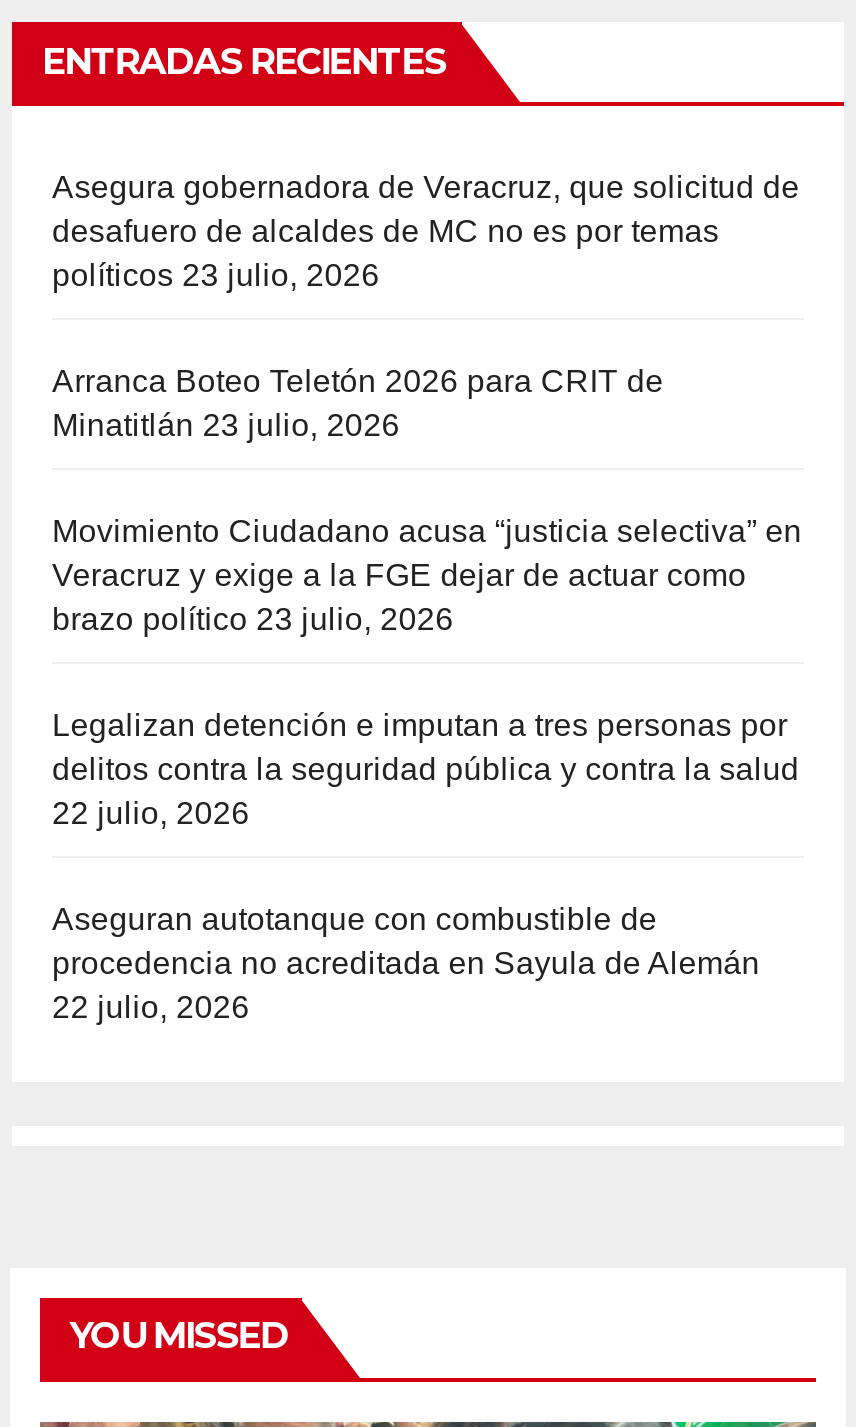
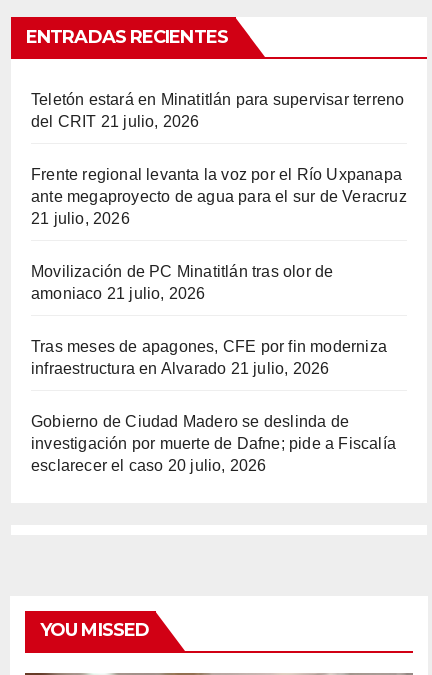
[52,171,800,293] Asegura gobernadora de Veracruz, que solicitud de | desafuero de alcaldes de MC no es por temas | políticos 23 julio, 2026 -> [31,91,404,130] Teletón estará en Minatitlán para supervisar terreno | del CRIT 21 julio, 2026
[52,365,664,443] Arranca Boteo Teletón 2026 para CRIT de | Minatitlán 23 julio, 2026 -> [31,166,407,227] Frente regional levanta la voz por el Río Uxpanapa | ante megaproyecto de agua para el sur de Veracruz | 21 julio, 2026
[52,515,802,637] Movimiento Ciudadano acusa “justicia selectiva” en | Veracruz y exige a la FGE dejar de actuar como | brazo político 23 julio, 2026 -> [31,263,333,302] Movilización de PC Minatitlán tras olor de | amoniaco 21 julio, 2026
[52,709,799,831] Legalizan detención e imputan a tres personas por | delitos contra la seguridad pública y contra la salud | 22 julio, 2026 -> [31,338,387,377] Tras meses de apagones, CFE por fin moderniza | infraestructura en Alvarado 21 julio, 2026
[52,903,760,1025] Aseguran autotanque con combustible de | procedencia no acreditada en Sayula de Alemán | 22 julio, 2026 -> [31,413,396,474] Gobierno de Ciudad Madero se deslinda de | investigación por muerte de Dafne; pide a Fiscalía | esclarecer el caso 20 julio, 2026

